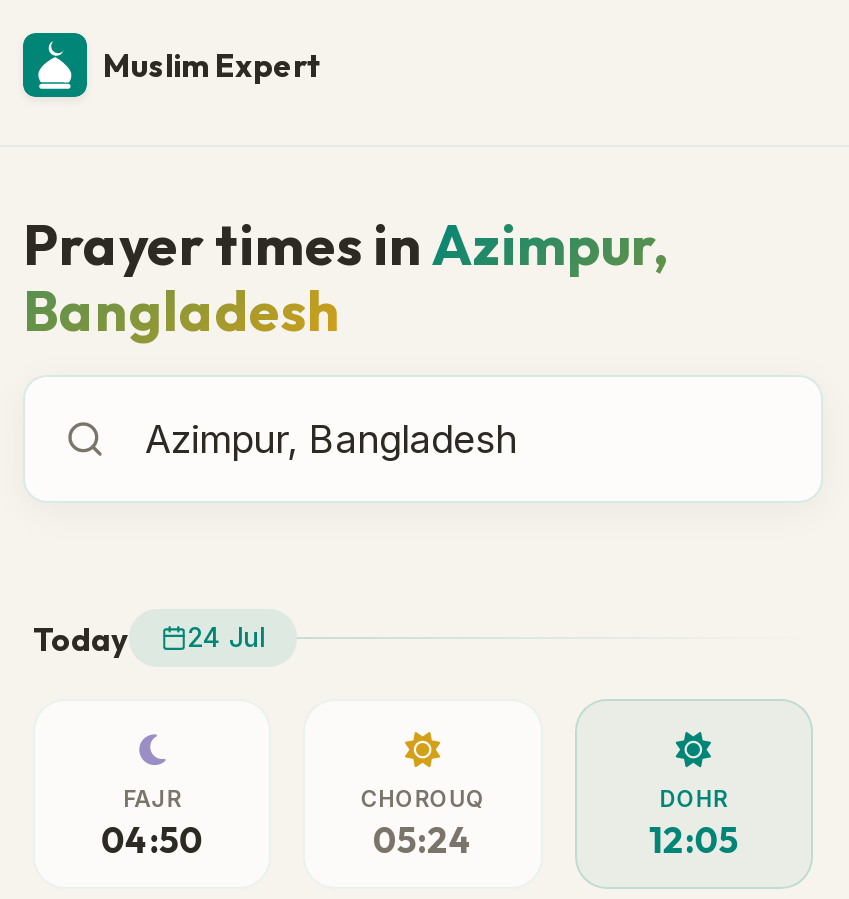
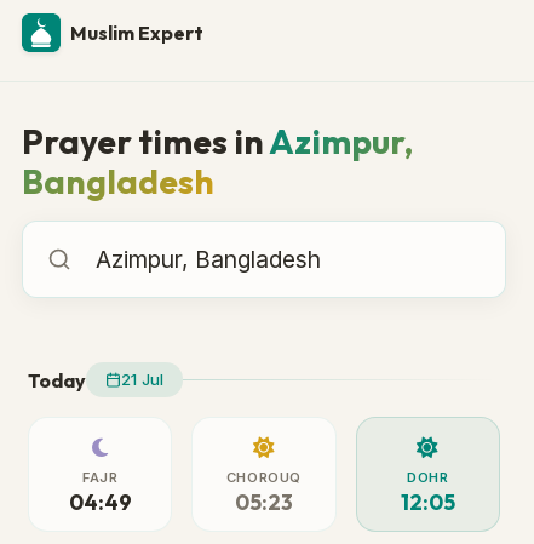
[33,618,265,658] Today 24 Jul -> [28,368,163,392] Today 21 Jul
[101,816,203,862] 04:50 -> [69,488,132,516] 04:49
[373,816,473,862] 05:24 -> [235,488,293,516] 05:23

